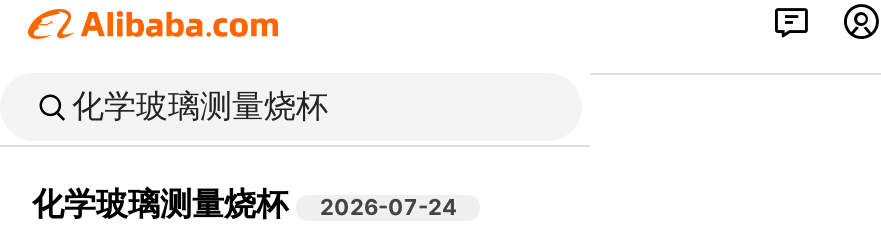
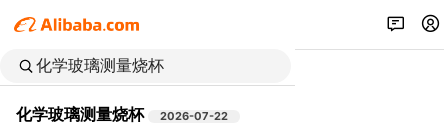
[32,183,456,223] 化学玻璃测量烧杯 2026-07-24 -> [16,104,228,124] 化学玻璃测量烧杯 2026-07-22

